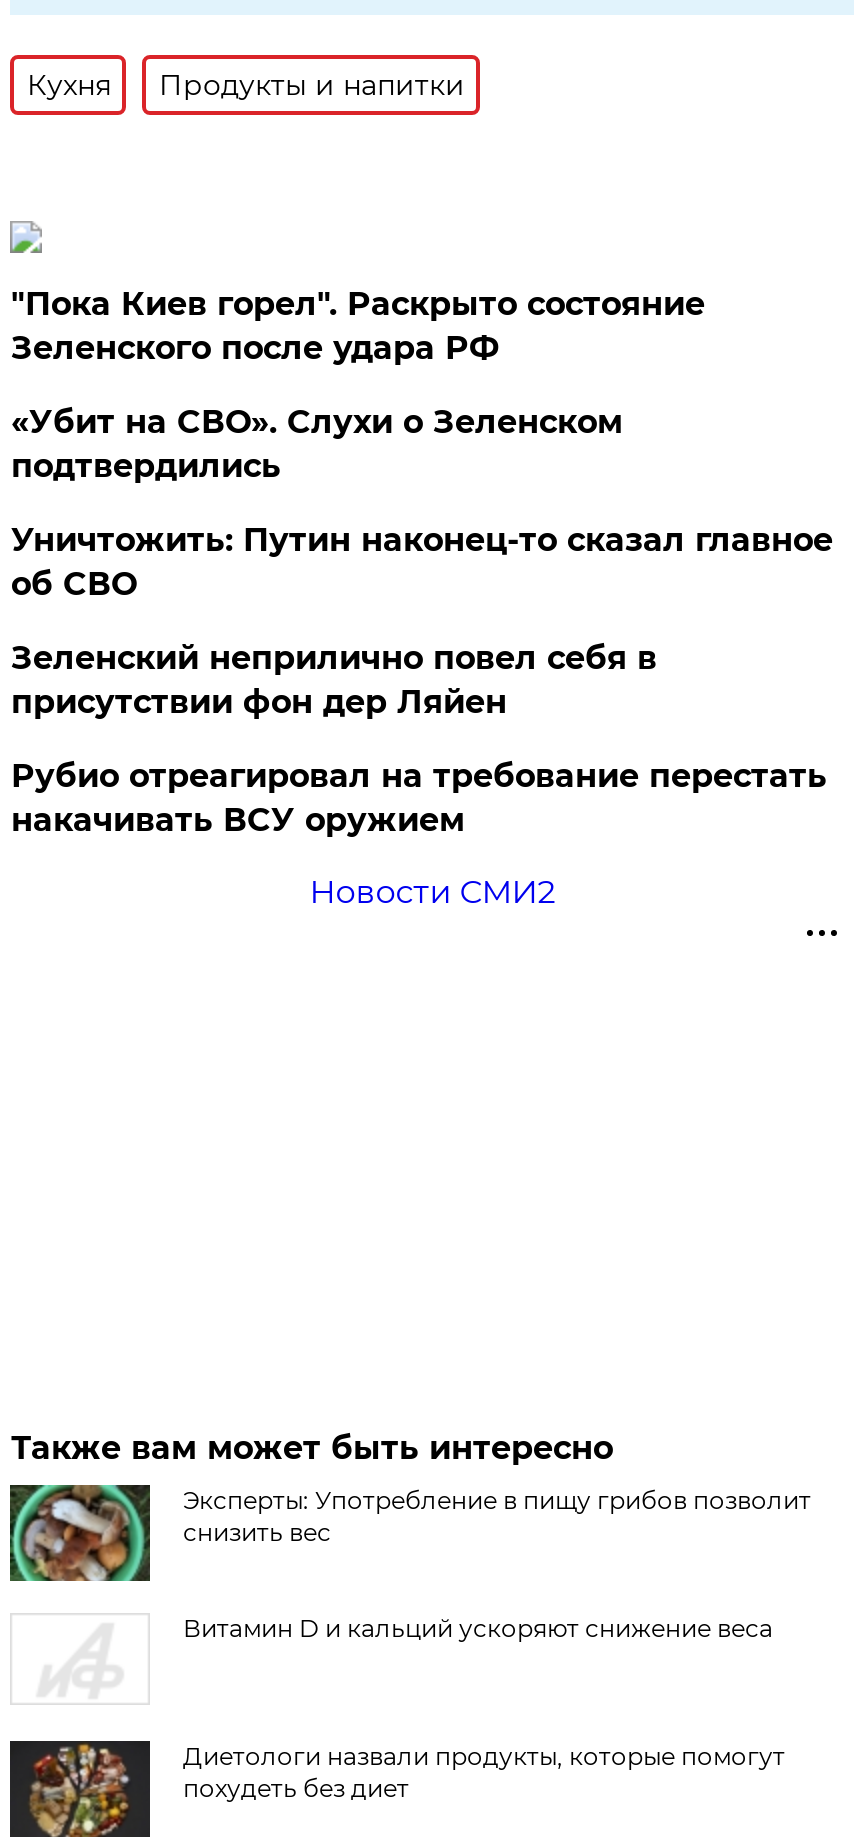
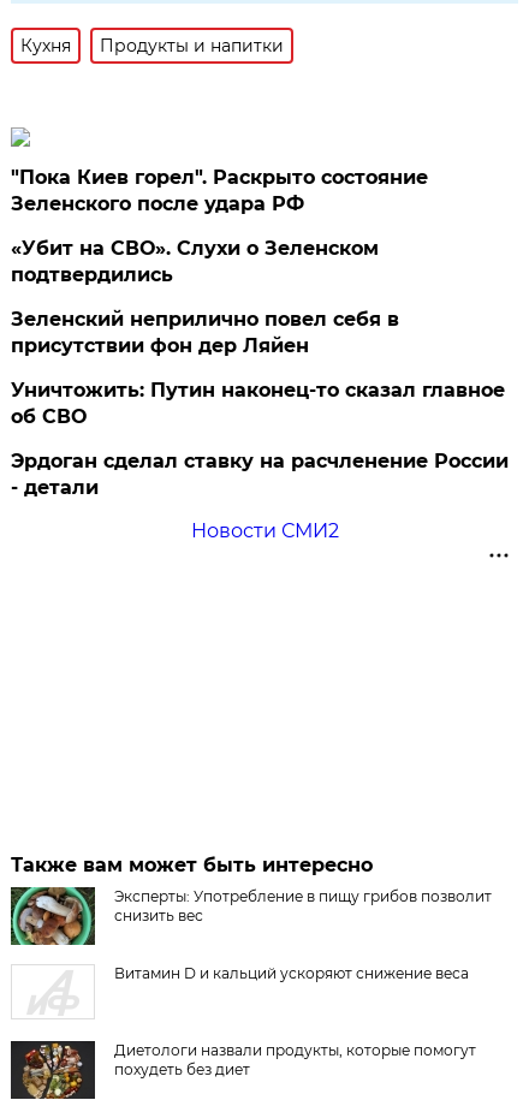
moved [11,522,833,604] -> [11,379,505,429]: Уничтожить: Путин наконец-то сказал главное | об СВО
moved [11,640,657,722] -> [11,308,400,358]: Зеленский неприлично повел cебя в | присутствии фон дер Ляйен
[11,758,827,840] Рубио отреагировал на требование перестать | накачивать ВСУ оружием -> [11,450,509,500] Эрдоган сделал ставку на расчленение России | - детали

